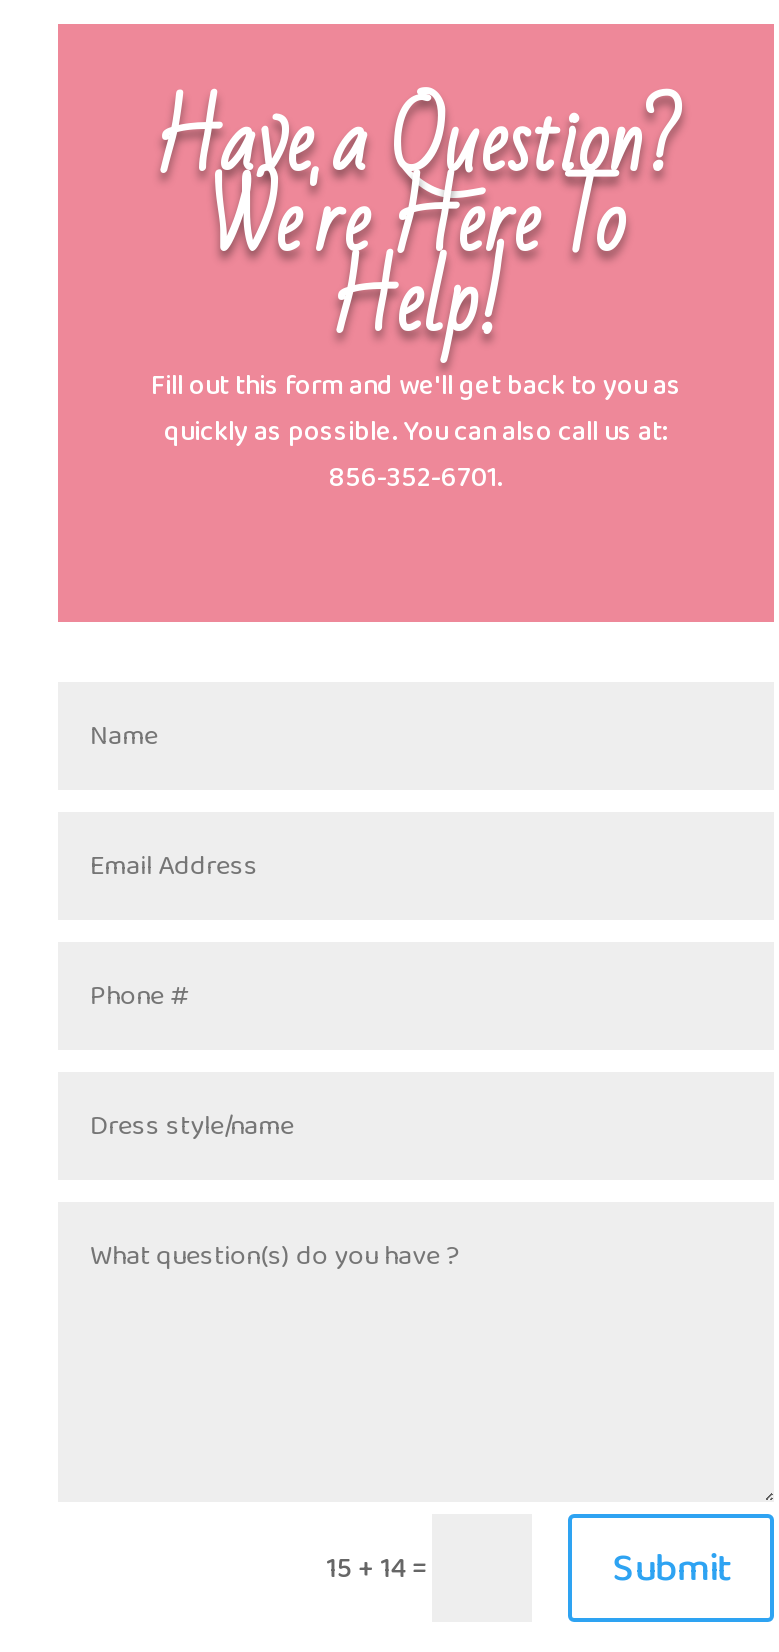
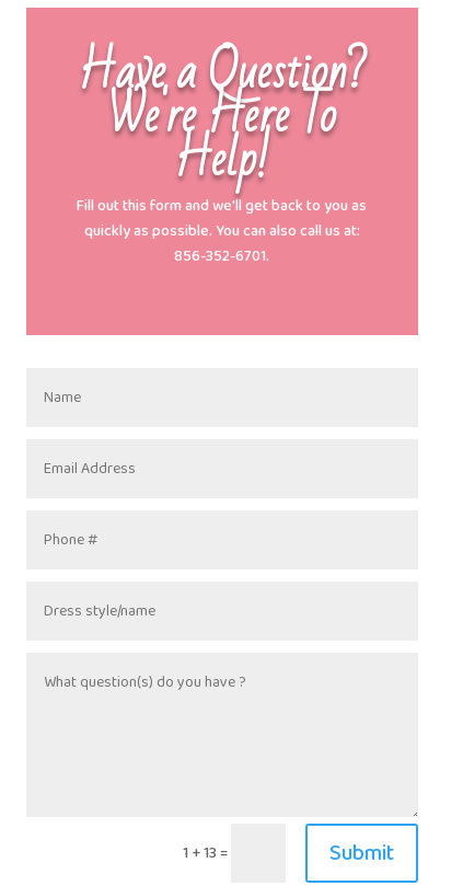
[326,1545,432,1590] 15 + 14= -> [183,841,231,865] 1 + 13=

